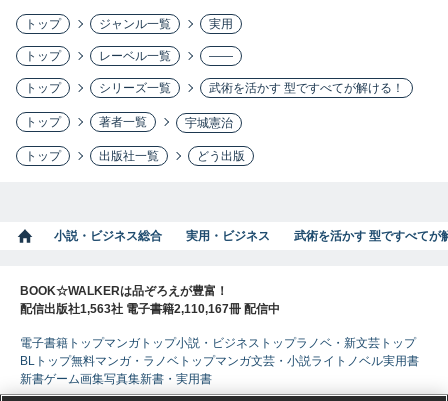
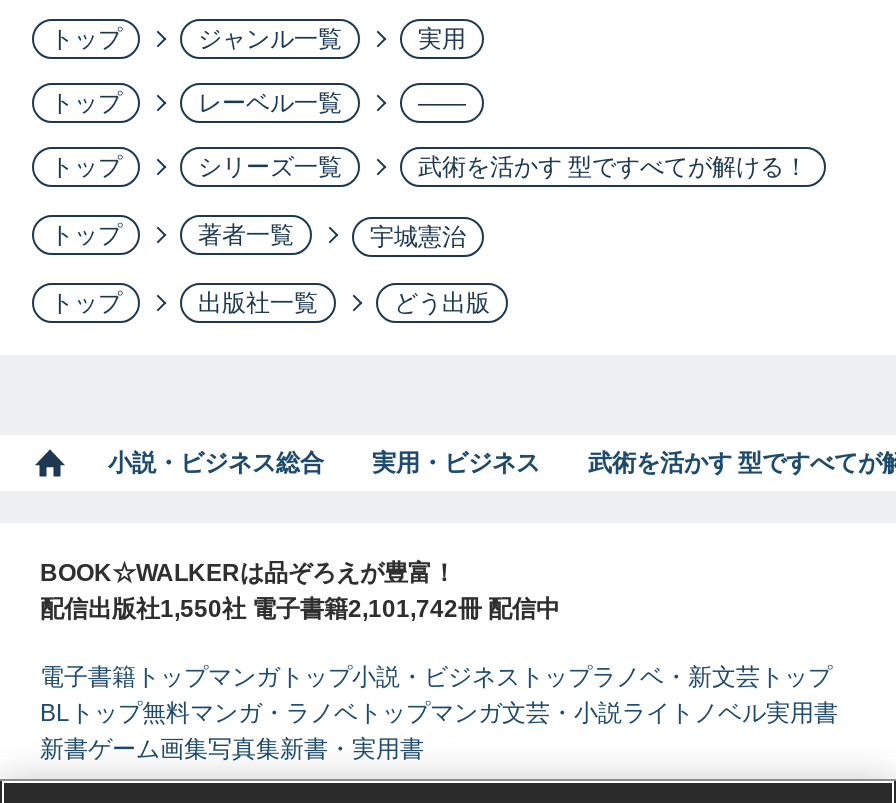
[20,302,280,316] 配信出版社1,563社 電子書籍2,110,167冊 配信中 -> [40,595,560,623] 配信出版社1,550社 電子書籍2,101,742冊 配信中

